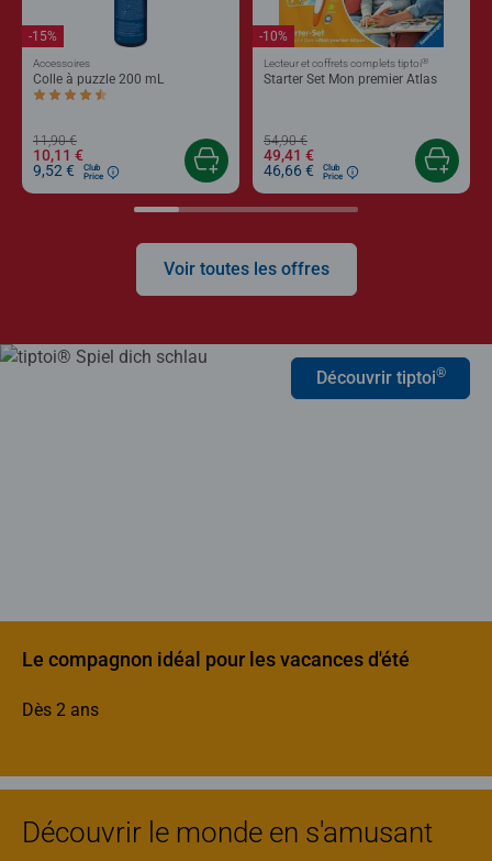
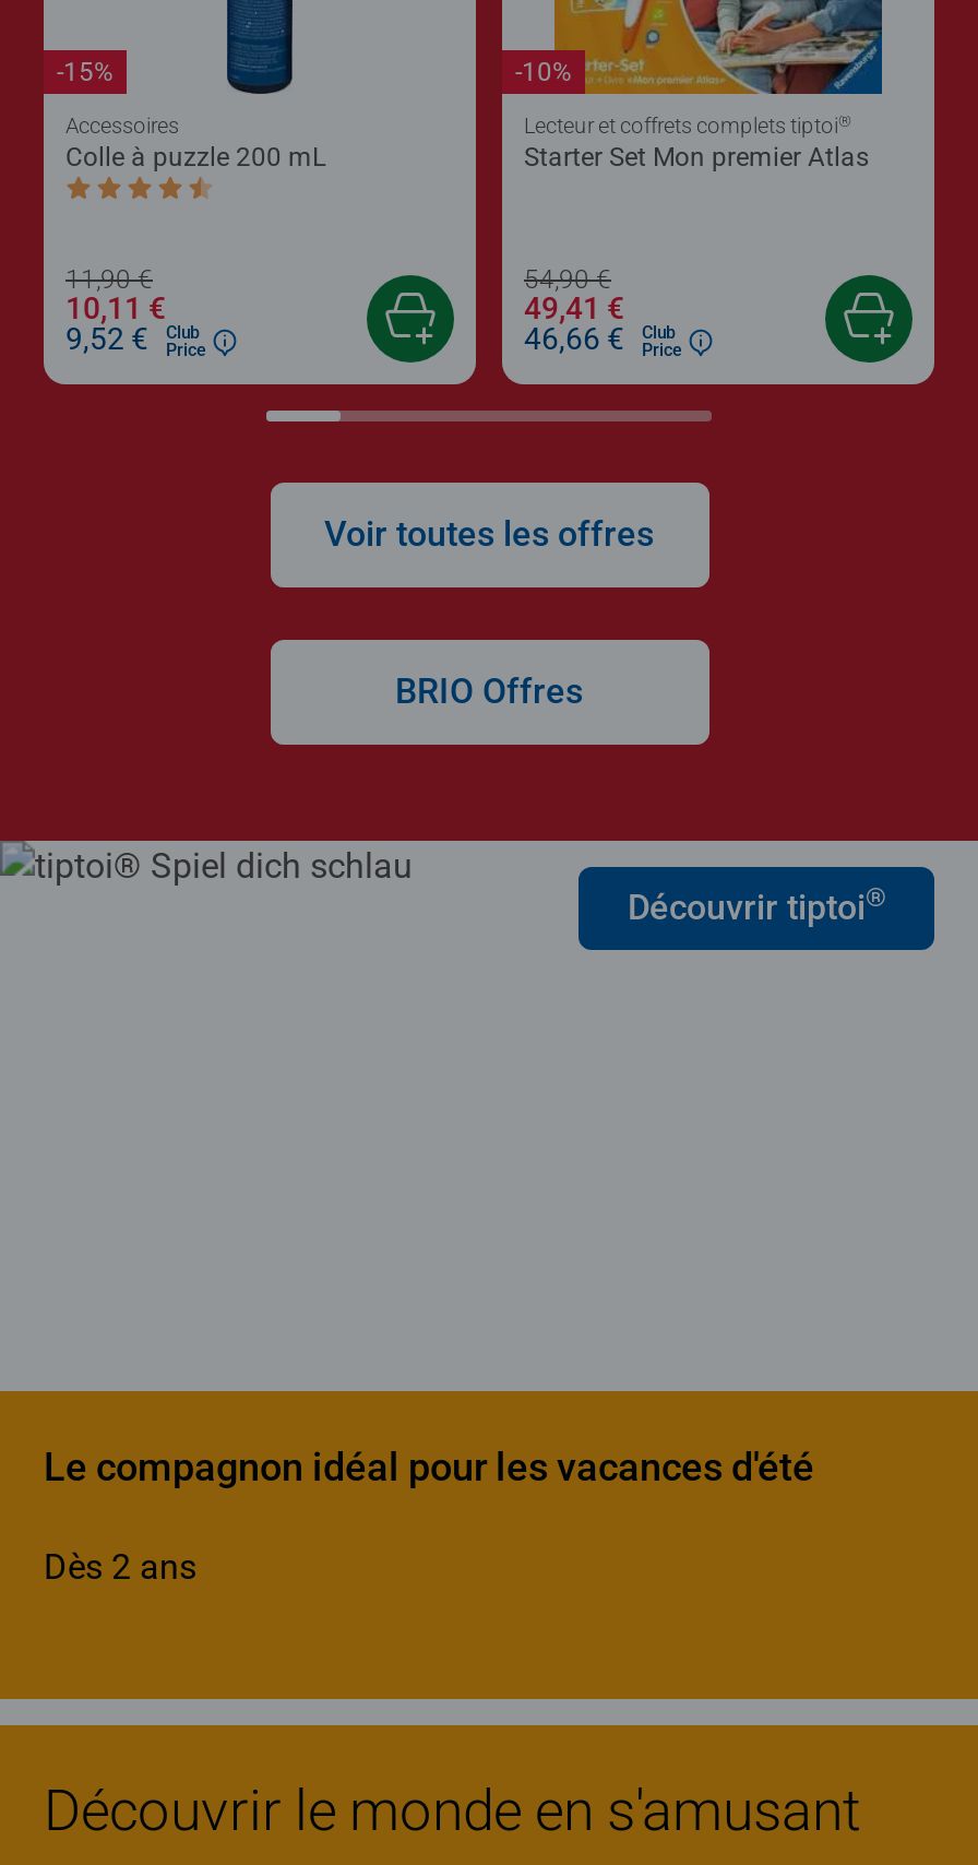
none -> [395,671,583,713] BRIO Offres

